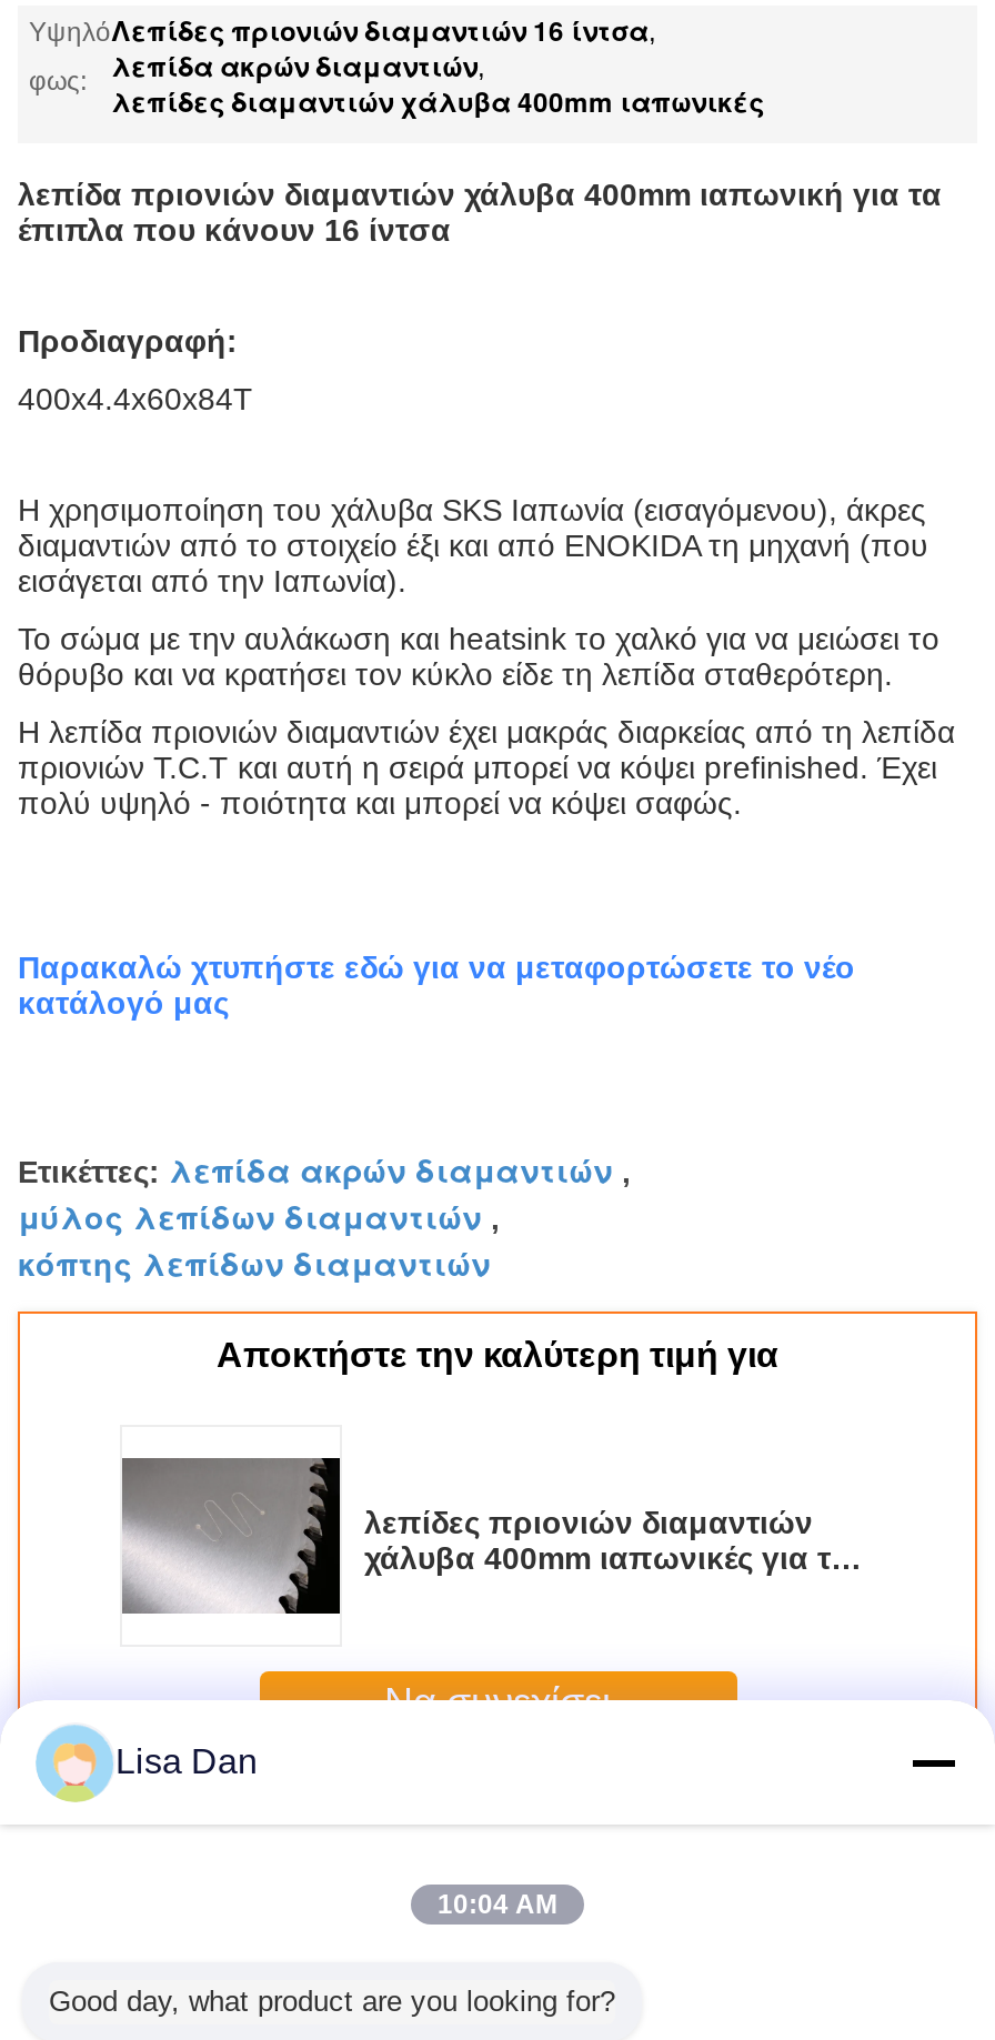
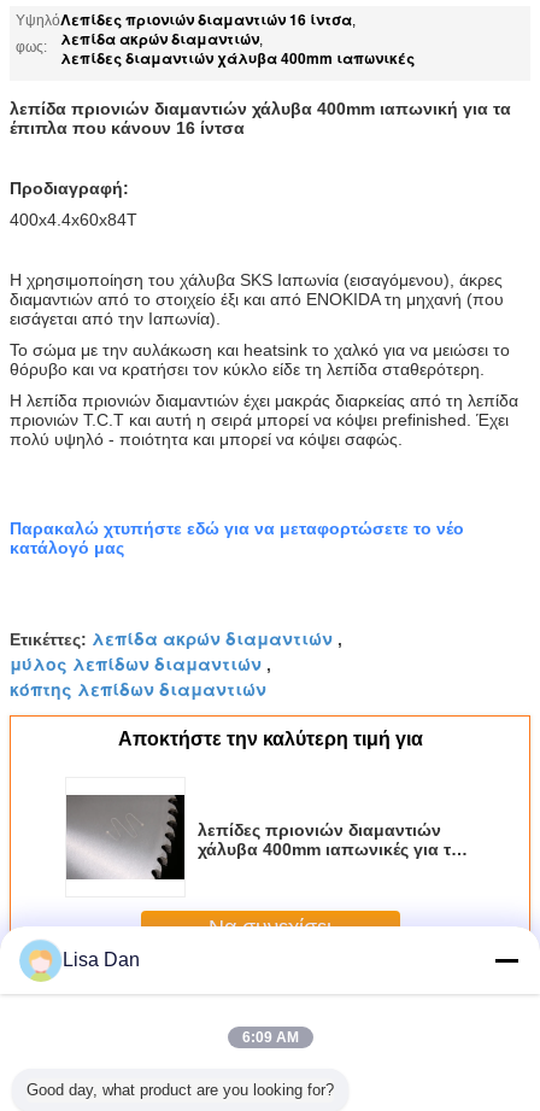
[438,1889,557,1920] 10:04 AM -> [242,1029,298,1046] 6:09 AM

